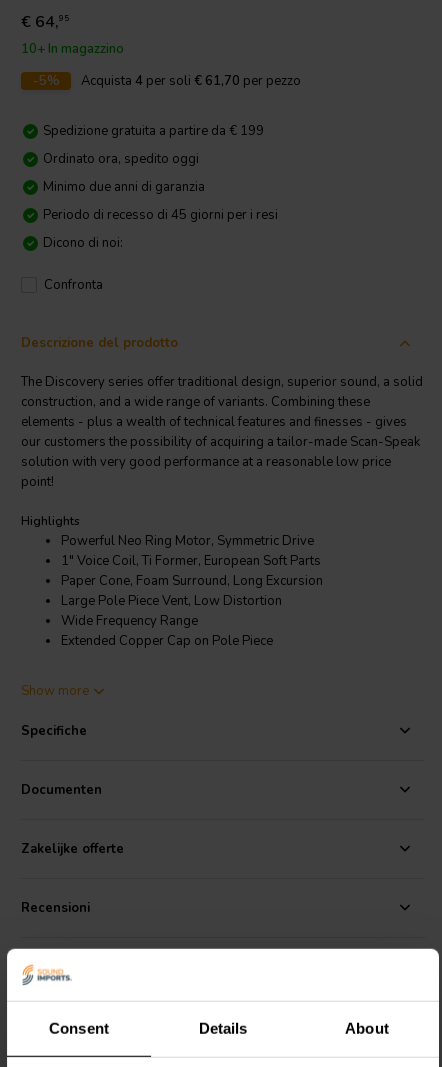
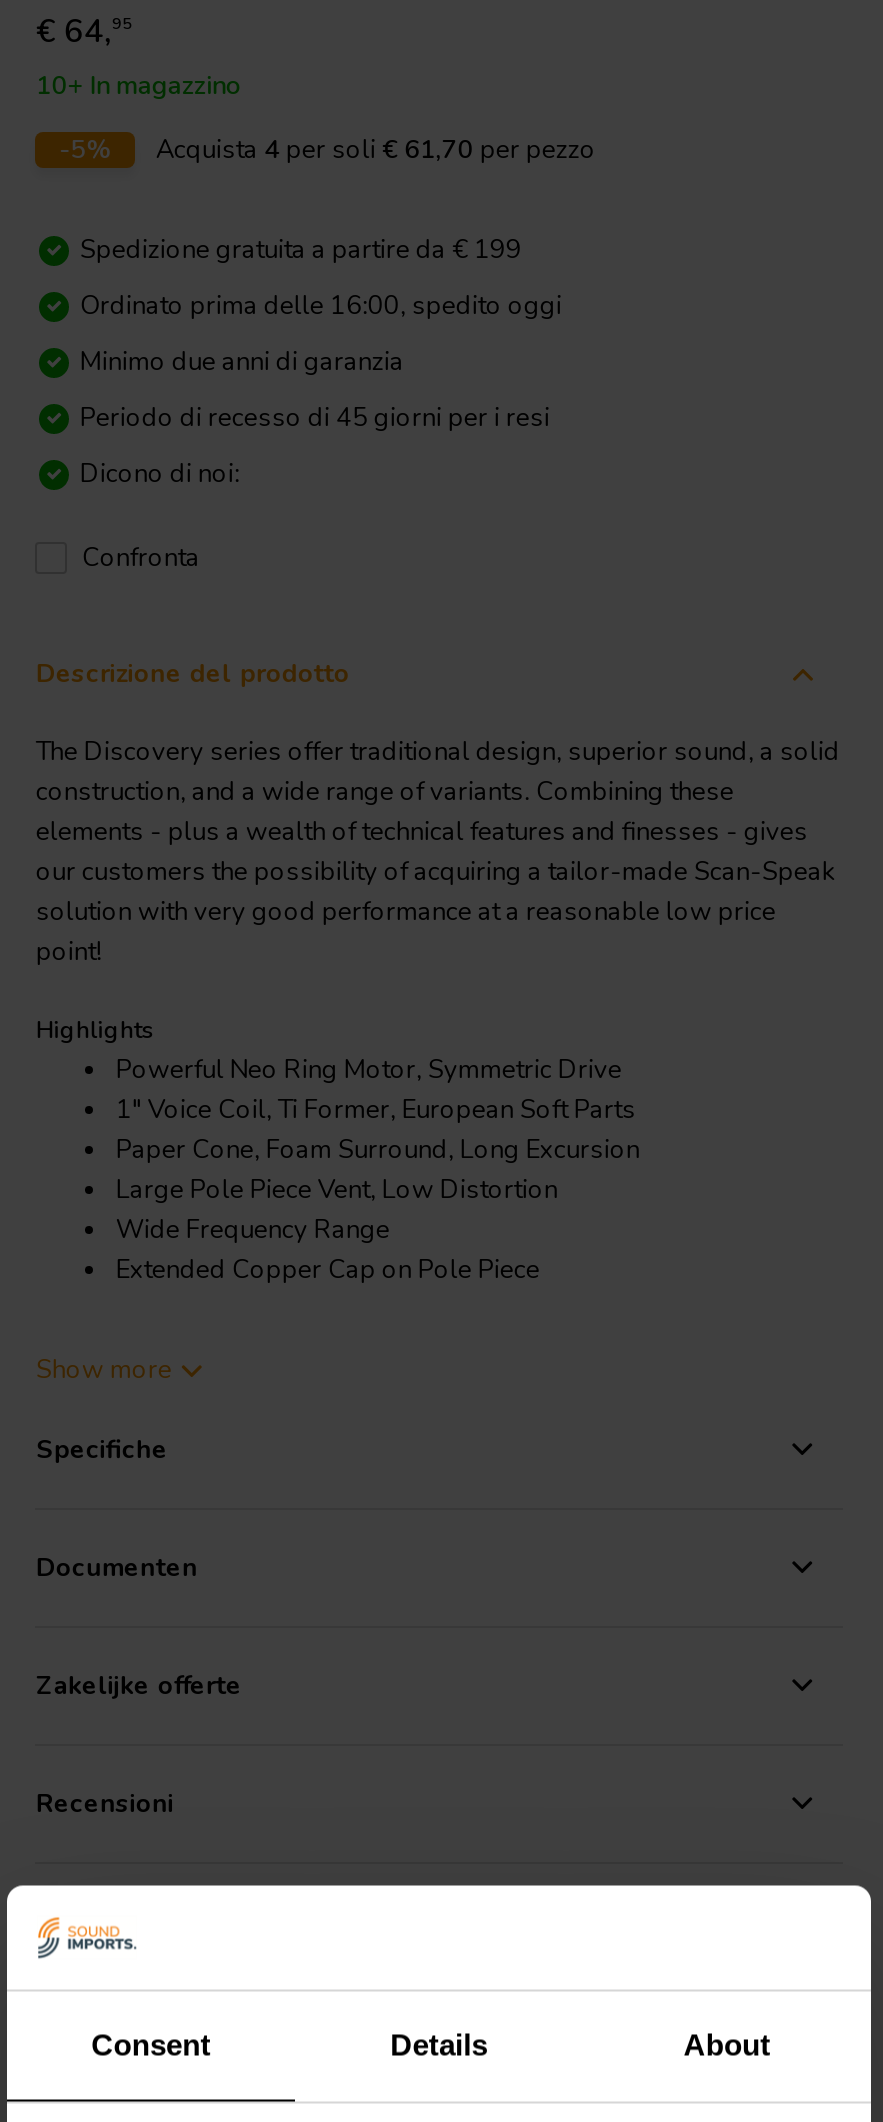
[43,150,199,168] Ordinato ora, spedito oggi -> [80,288,562,324] Ordinato prima delle 16:00, spedito oggi

